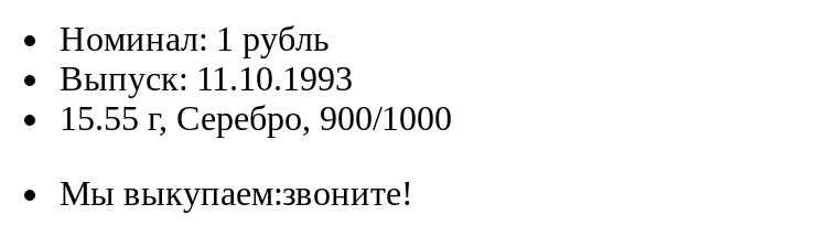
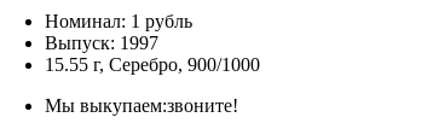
[60,59,353,97] Выпуск: 11.10.1993 -> [45,32,158,53] Выпуск: 1997

